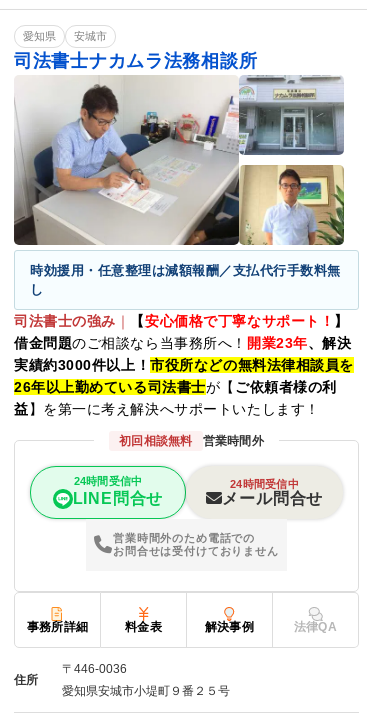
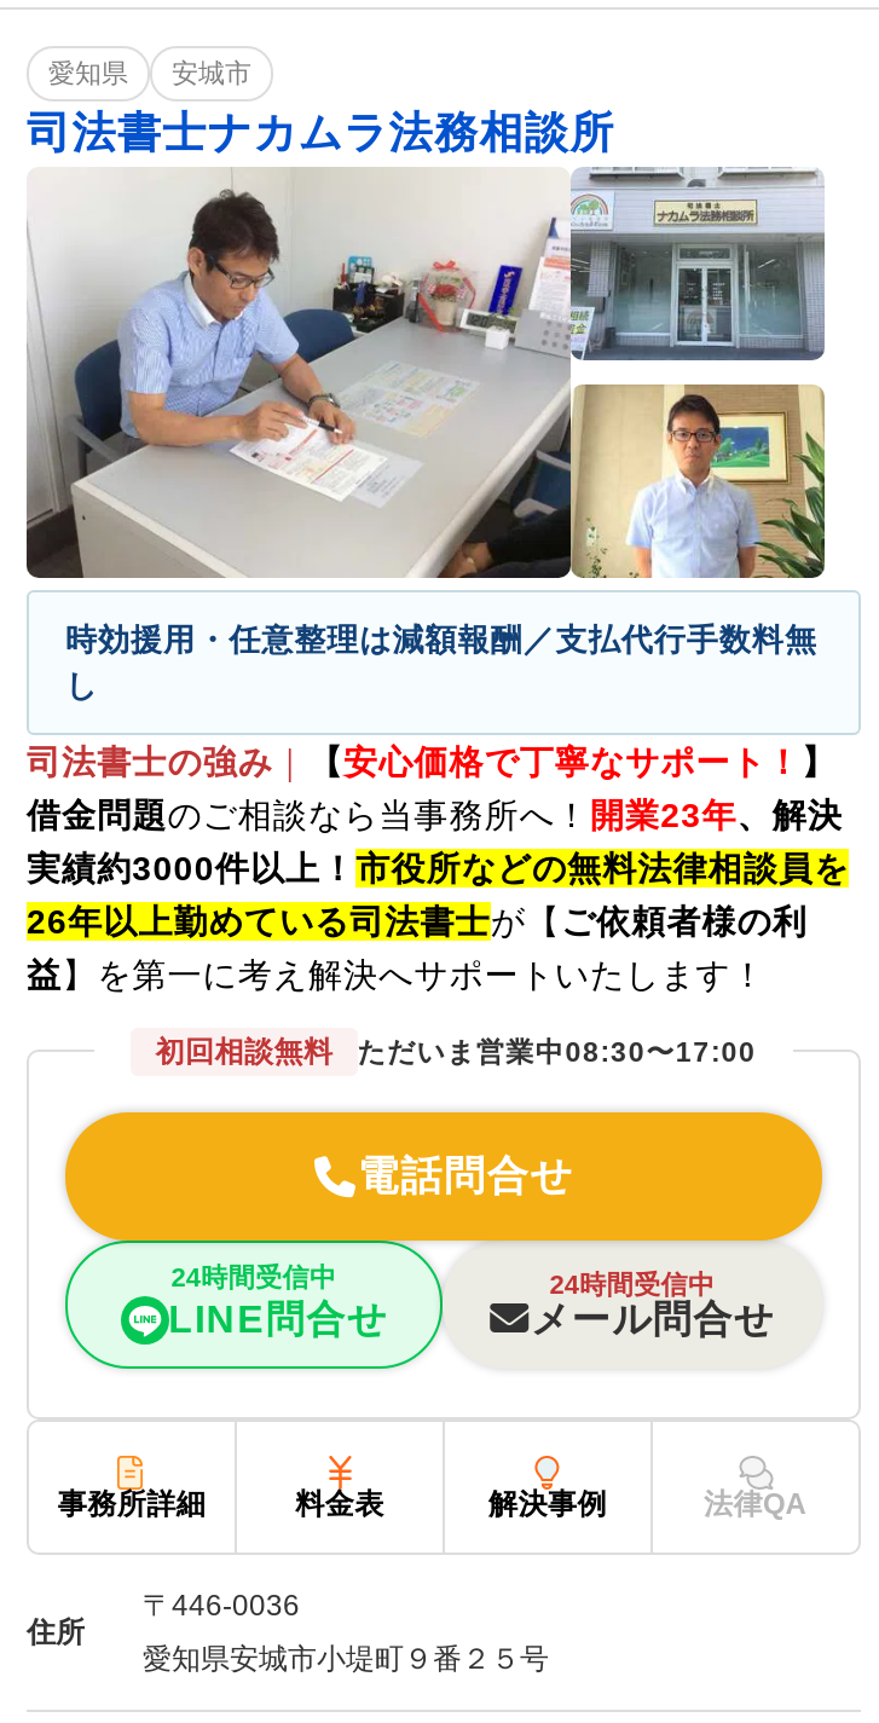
[203,434,264,447] 営業時間外 -> [357,1035,756,1199] ただいま営業中08:30〜17:00 | 電話問合せ
moved [73,475,323,507] -> [169,1262,775,1340]: 24時間受信中 | LINE問合せ | 24時間受信中 | メール問合せ
[113,532,279,557] 営業時間外のため電話での | お問合せは受付けておりません -> none

